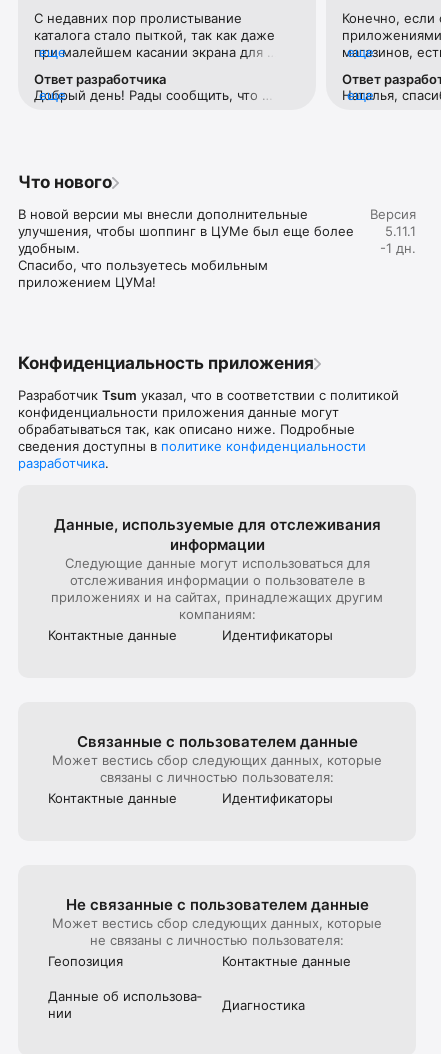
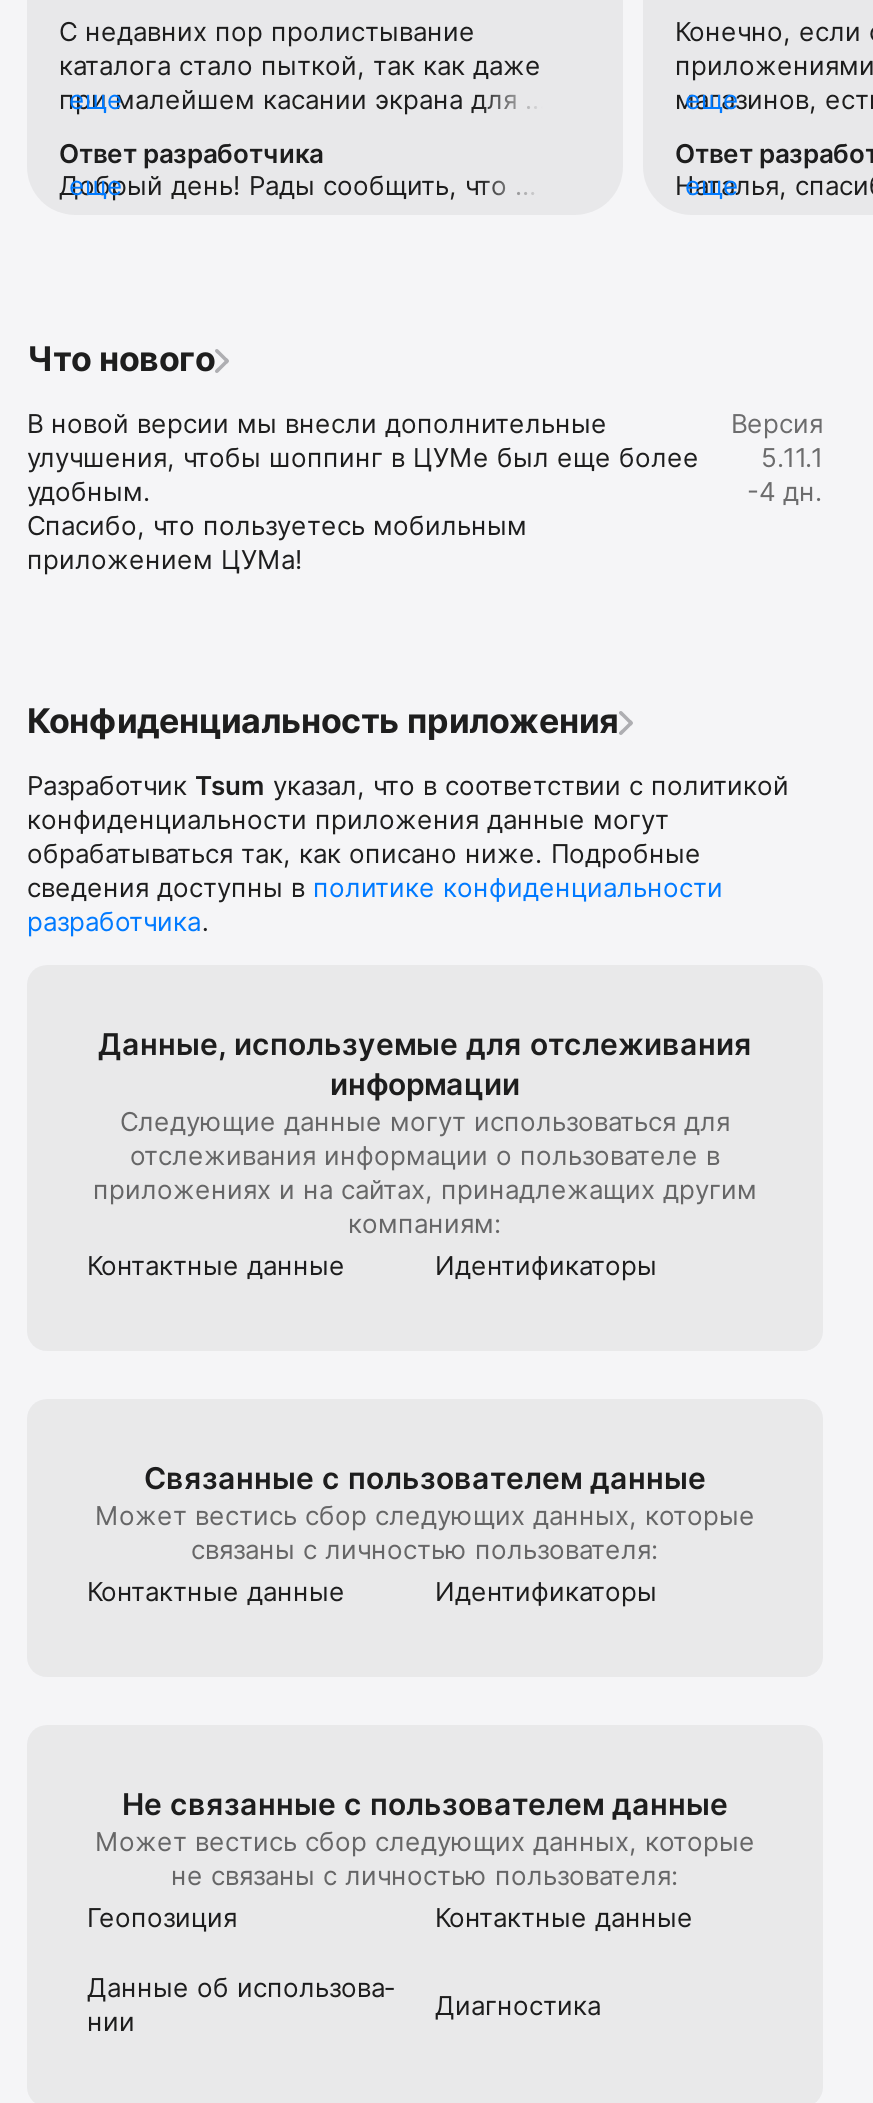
[380,240,416,256] -1 дн. -> [747,475,823,507] -4 дн.

